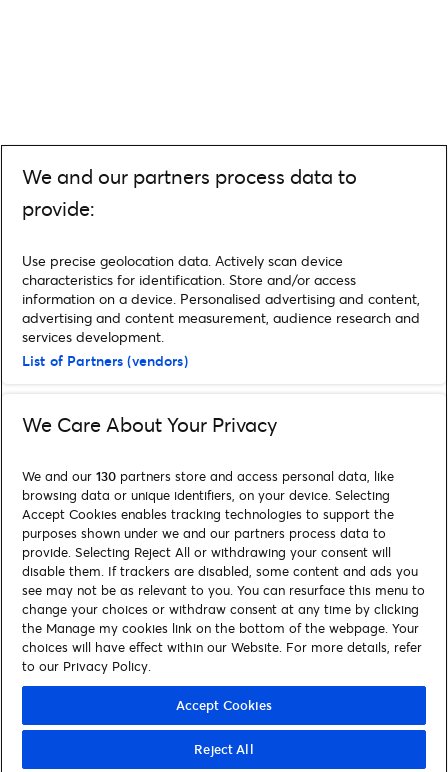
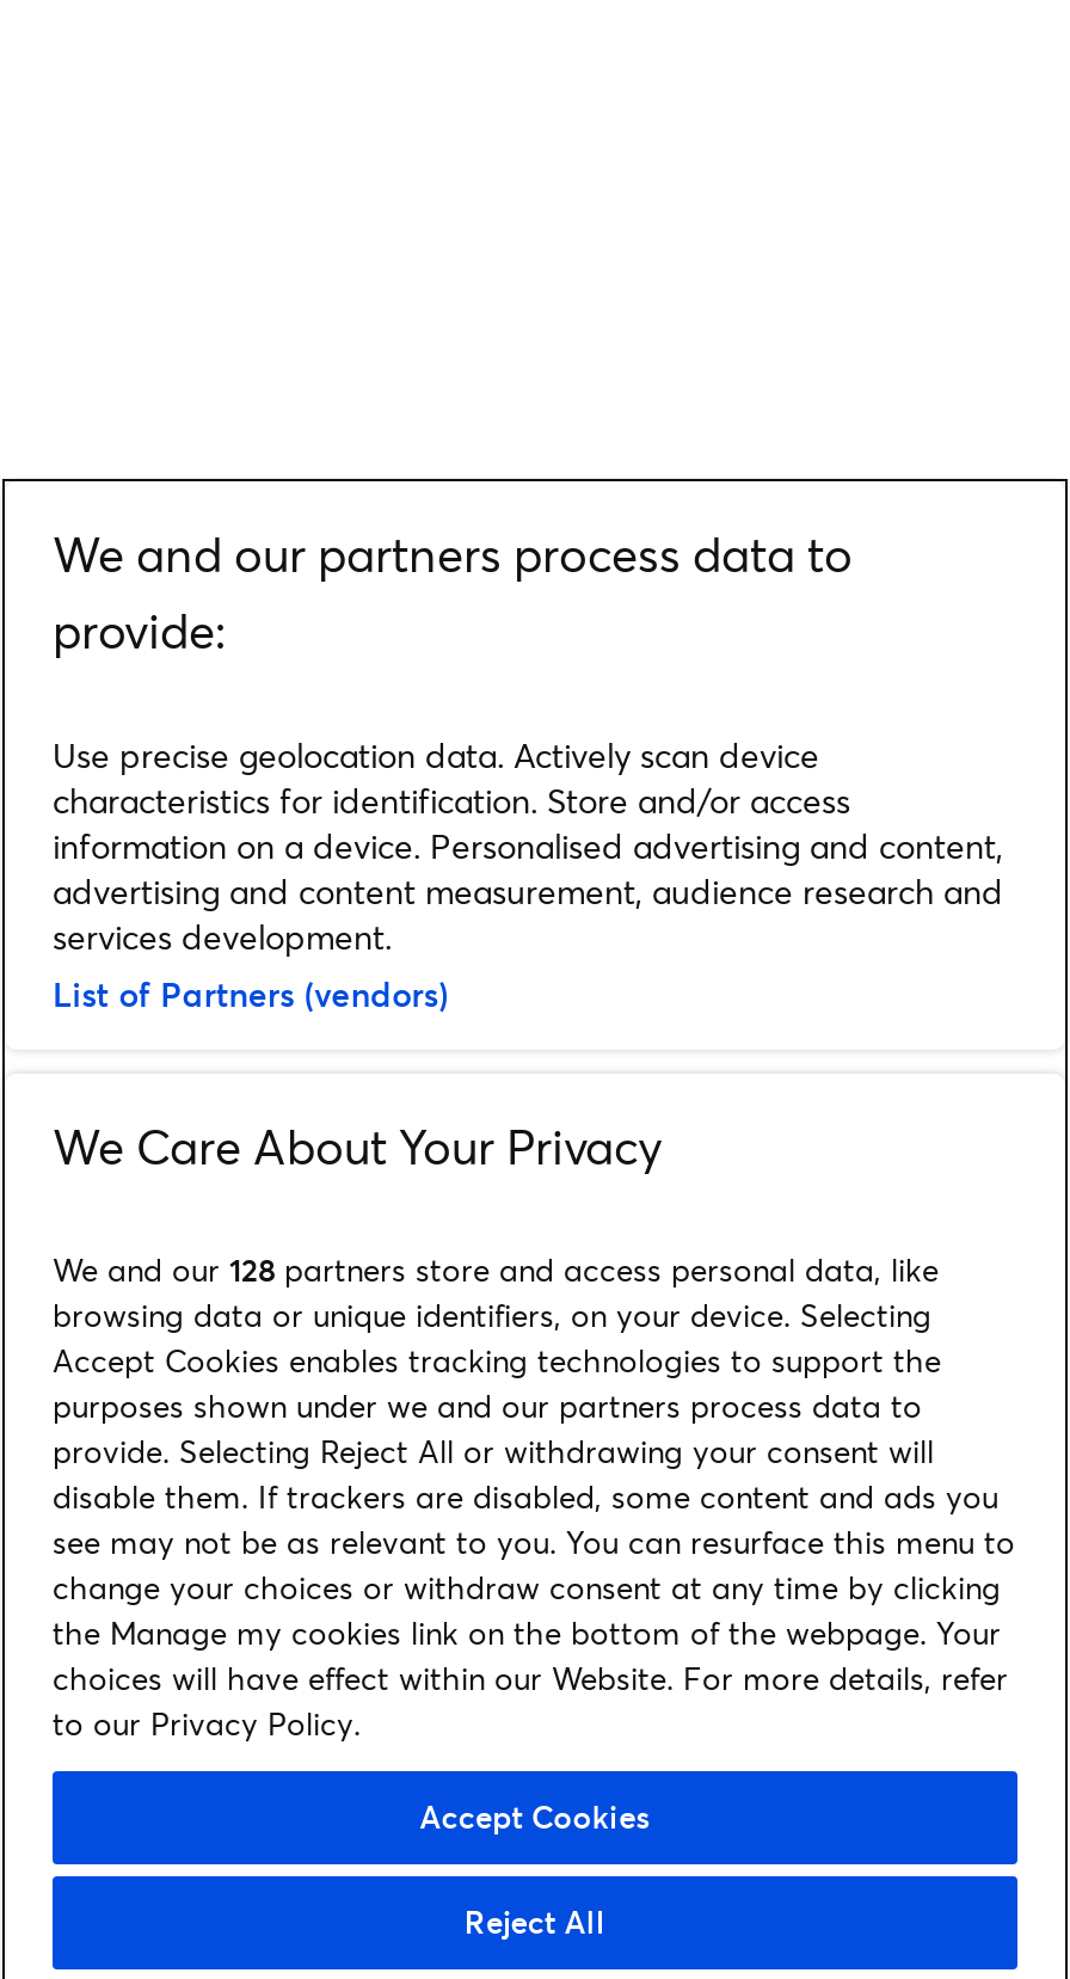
[22,467,394,485] We and our 130 partners store and access personal data, like -> [53,1248,939,1291] We and our 128 partners store and access personal data, like

